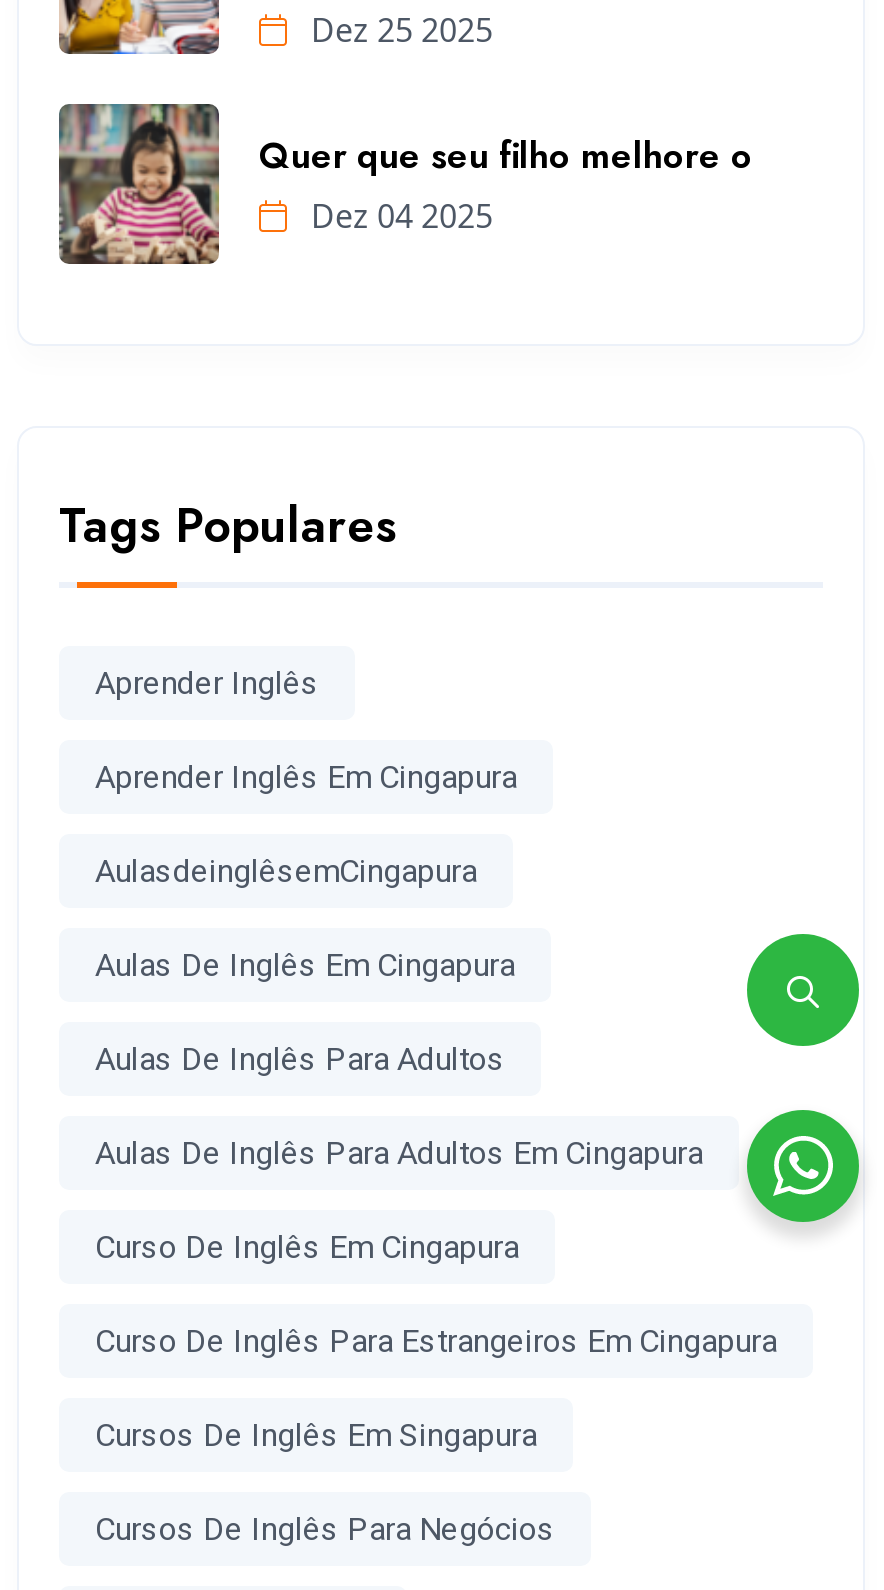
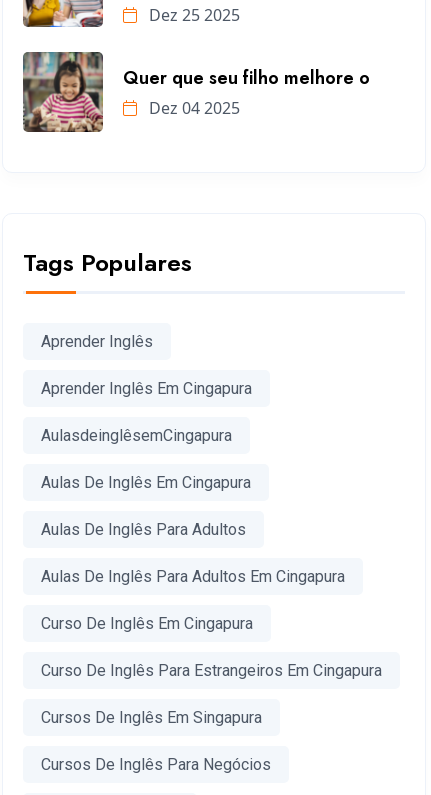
[745,932,861,1048] [image] -> none
[743,1108,863,1234] [image] -> none

